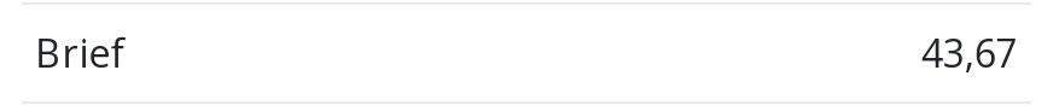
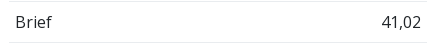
[921,26,1018,79] 43,67 -> [381,11,421,33] 41,02

